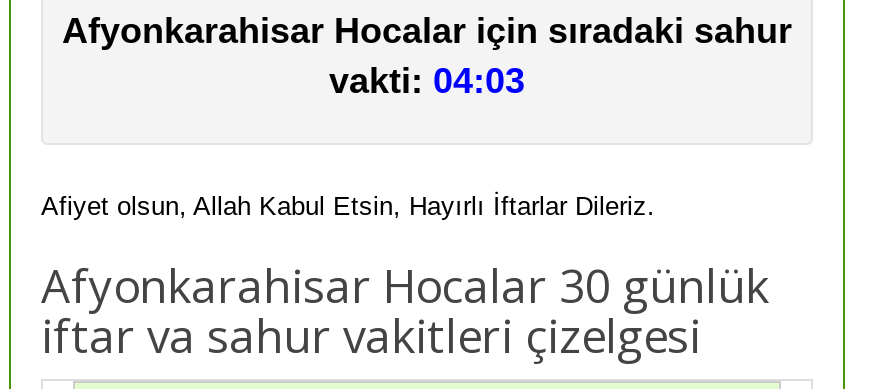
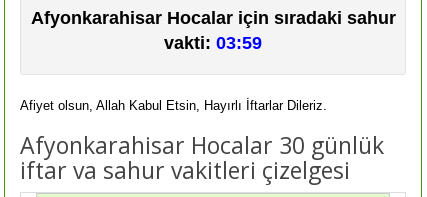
[329,61,525,101] vakti: 04:03 -> [164,33,262,53] vakti: 03:59

